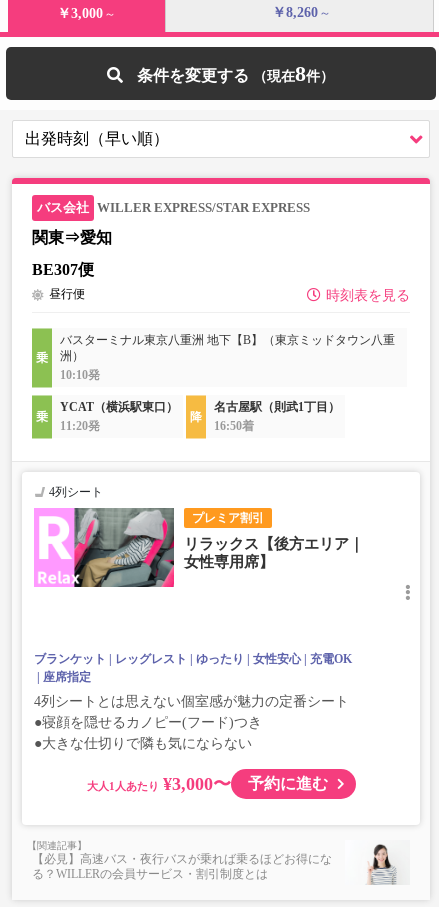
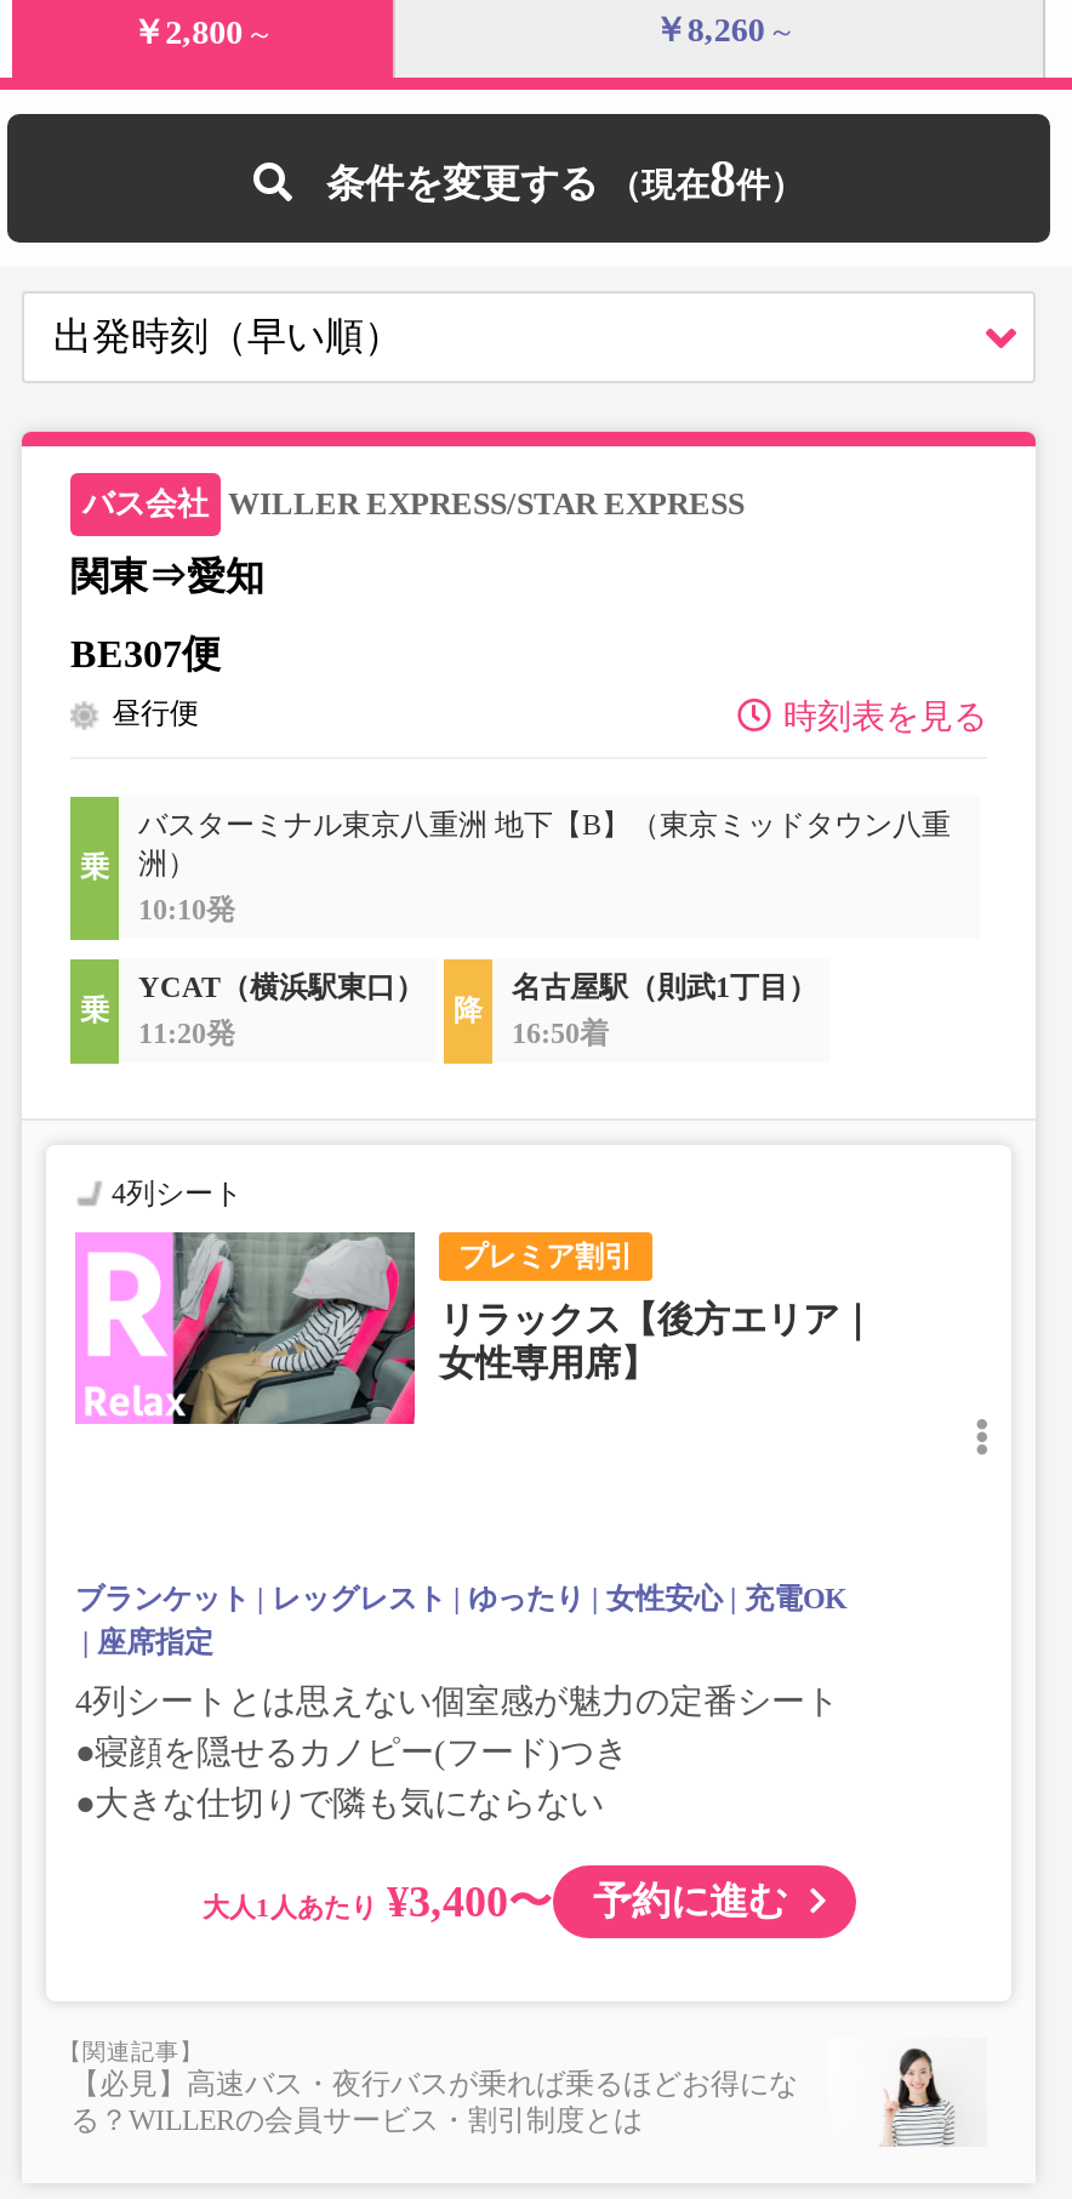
[57,5,116,20] ￥3,000～ -> [131,13,274,50] ￥2,800～
[162,773,327,793] ¥3,000〜 予約に進む -> [387,1876,787,1925] ¥3,400〜 予約に進む

